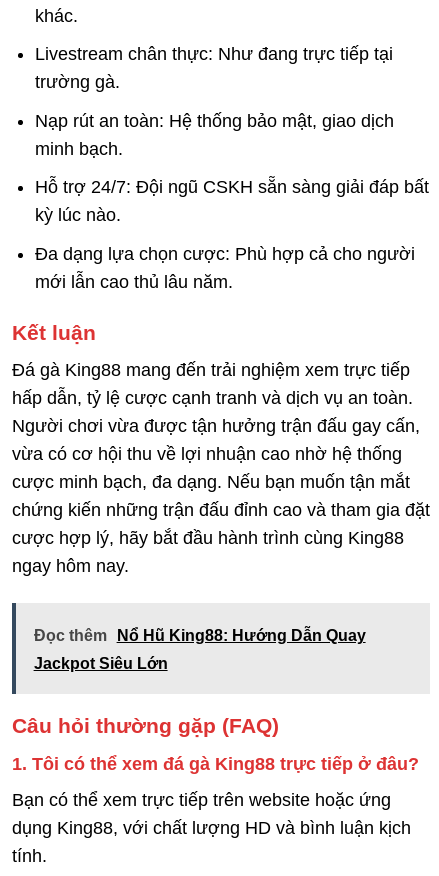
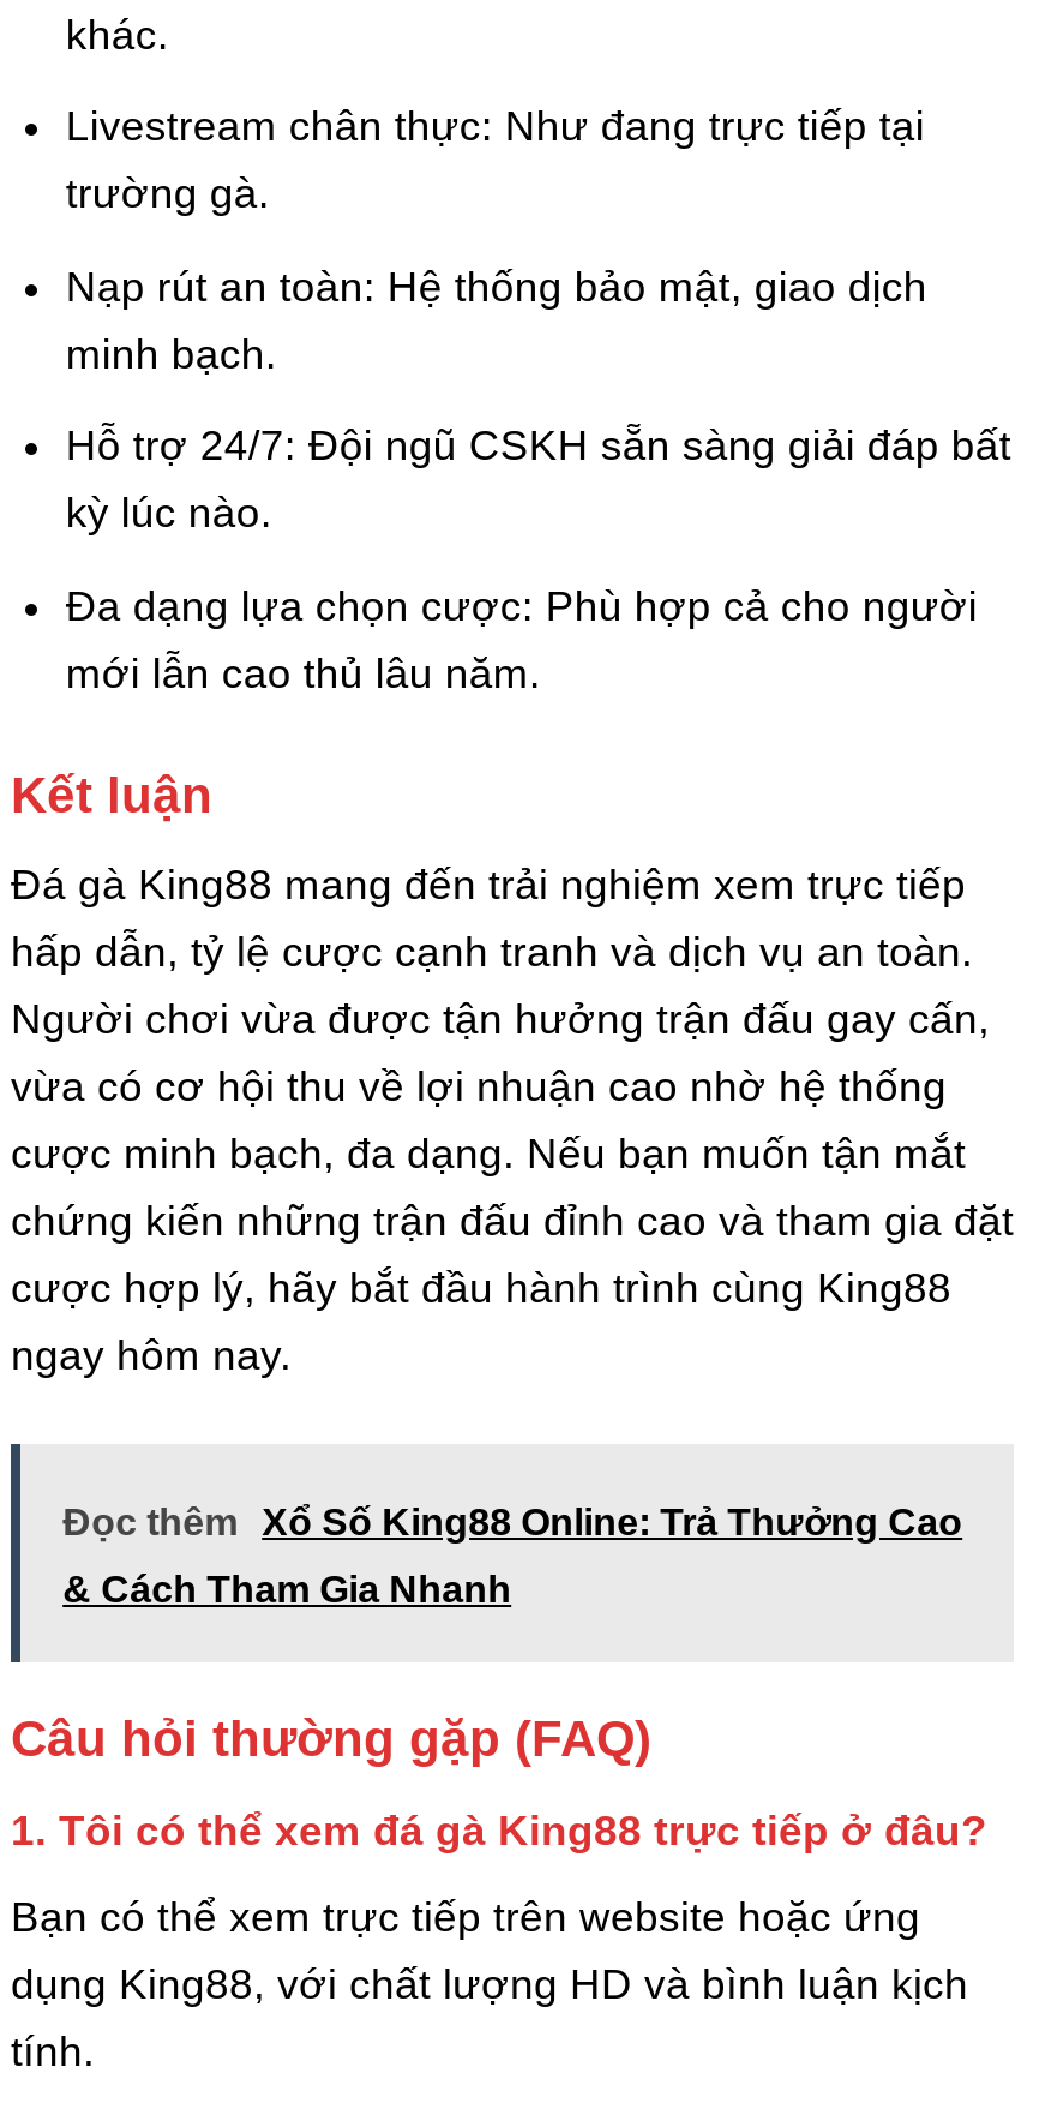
[34,627,366,644] Đọc thêm Nổ Hũ King88: Hướng Dẫn Quay -> [63,1501,962,1542] Đọc thêm Xổ Số King88 Online: Trả Thưởng Cao
[34,655,168,672] Jackpot Siêu Lớn -> [63,1568,511,1609] & Cách Tham Gia Nhanh

